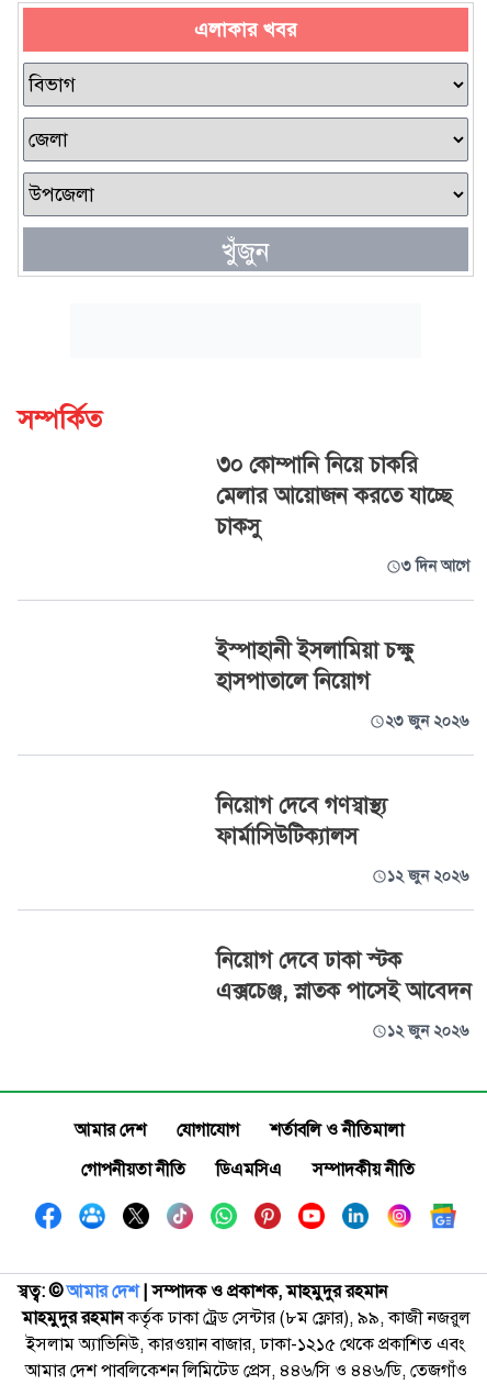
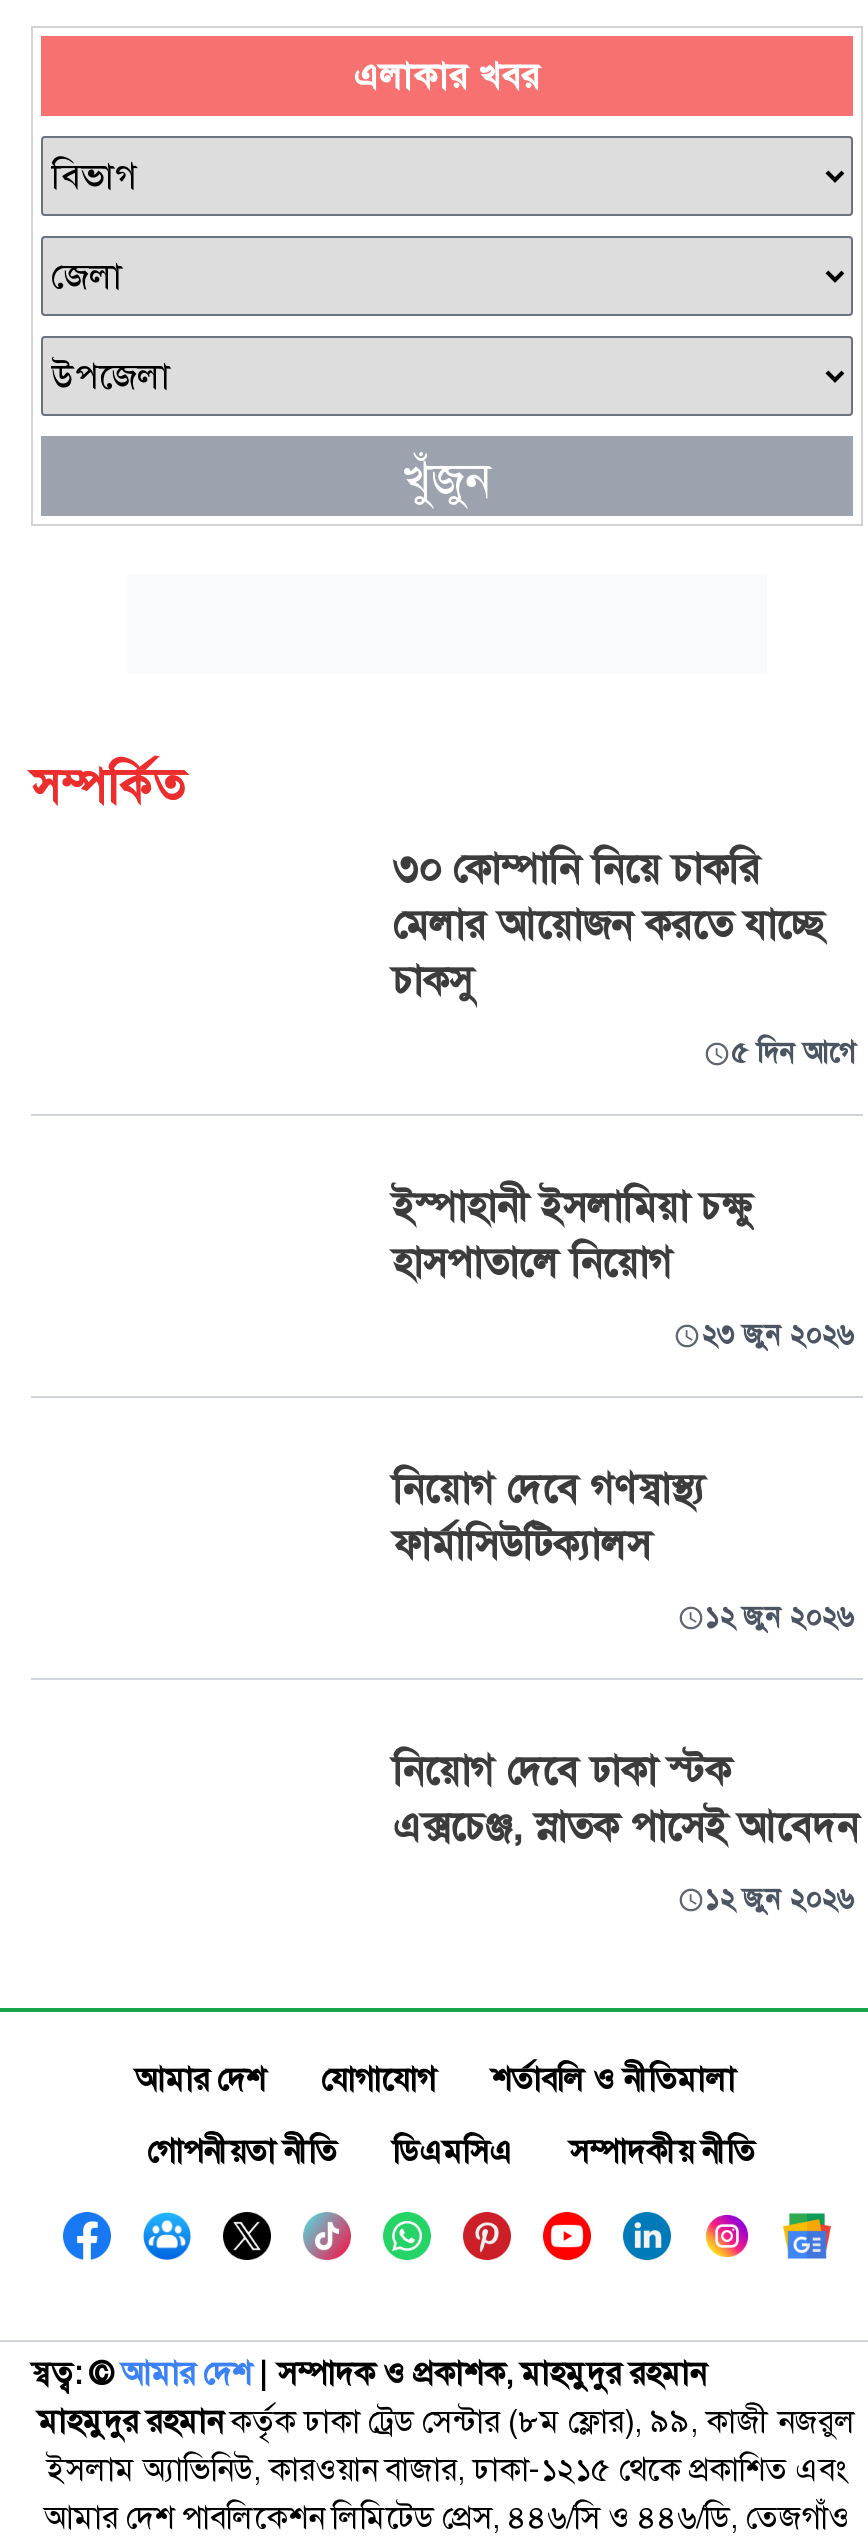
[401,557,469,576] ৩ দিন আগে -> [731,1036,855,1070] ৫ দিন আগে

